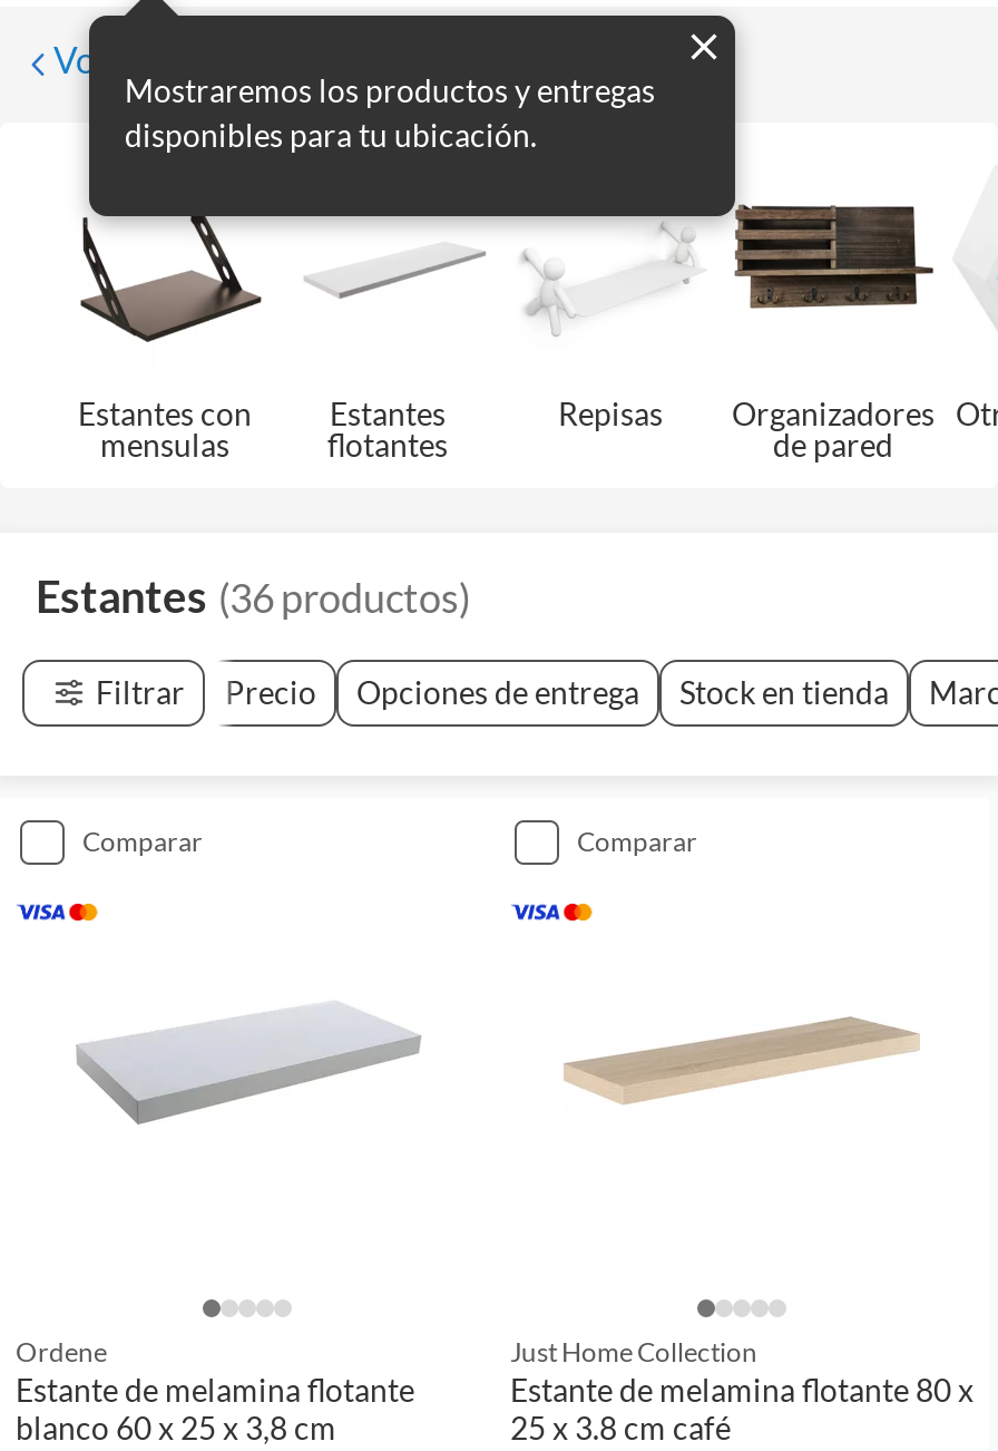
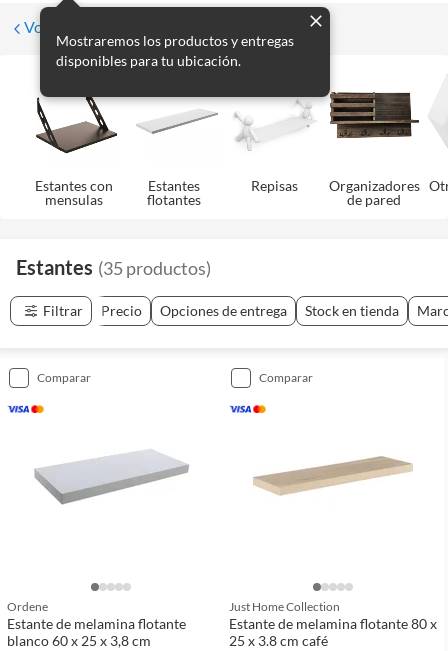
[36,568,470,622] Estantes (36 productos) -> [16,255,211,279] Estantes (35 productos)

